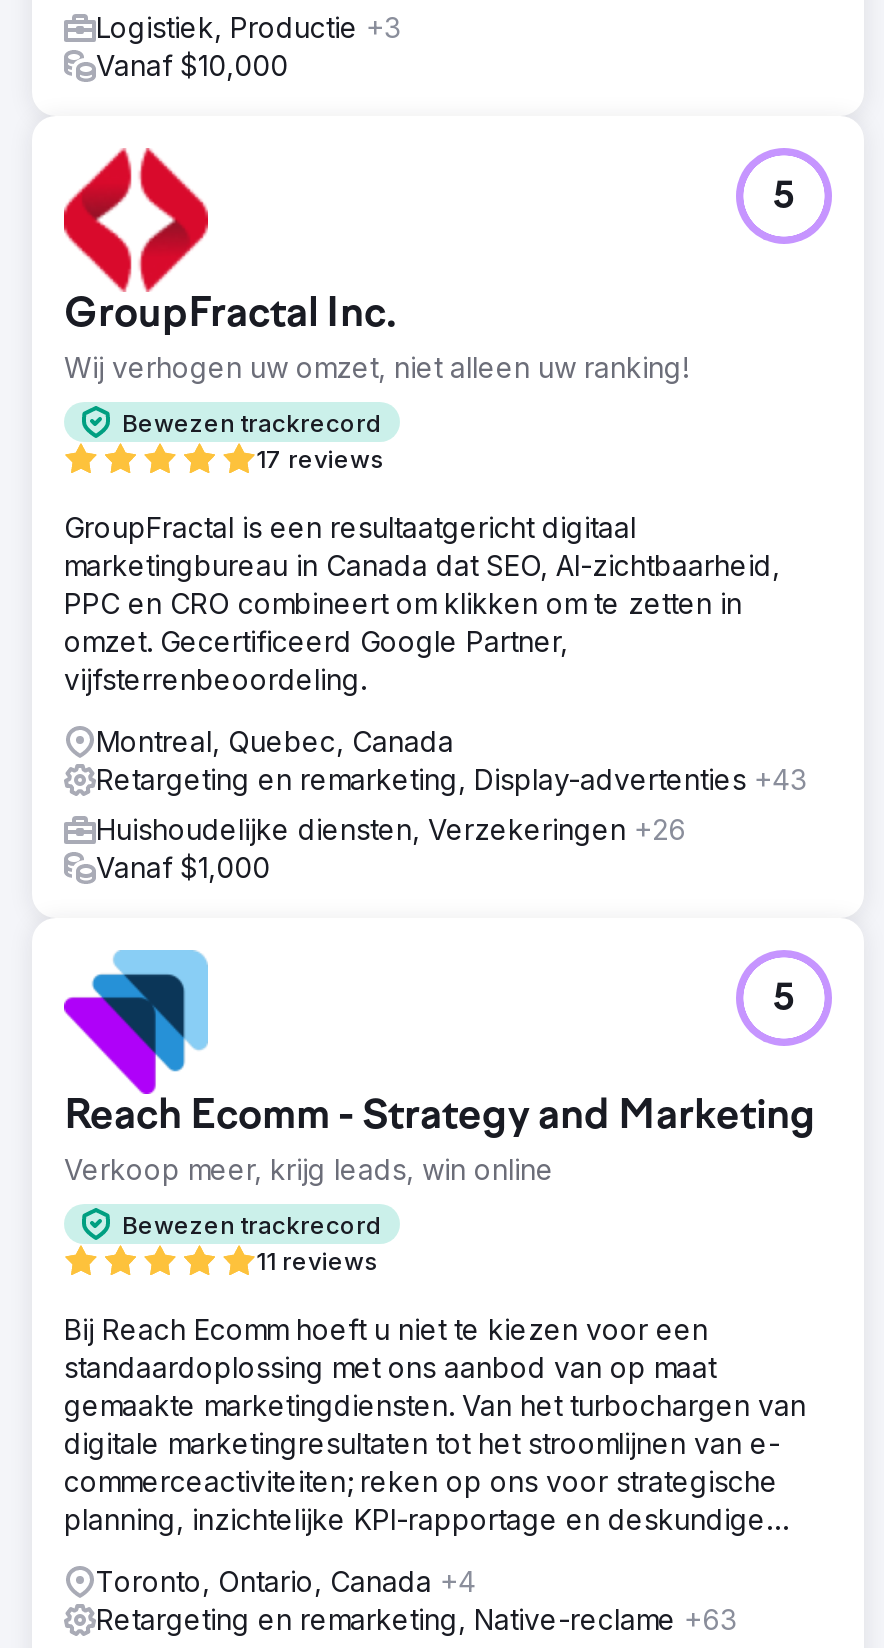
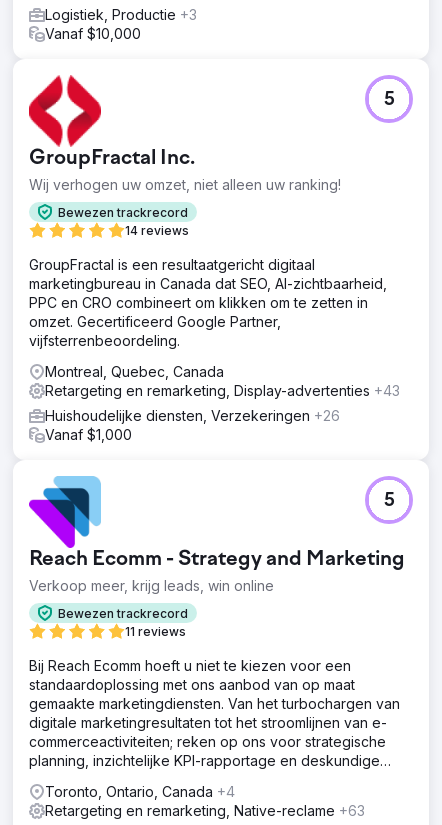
[256,444,384,474] 17 reviews -> [125,223,189,238] 14 reviews

